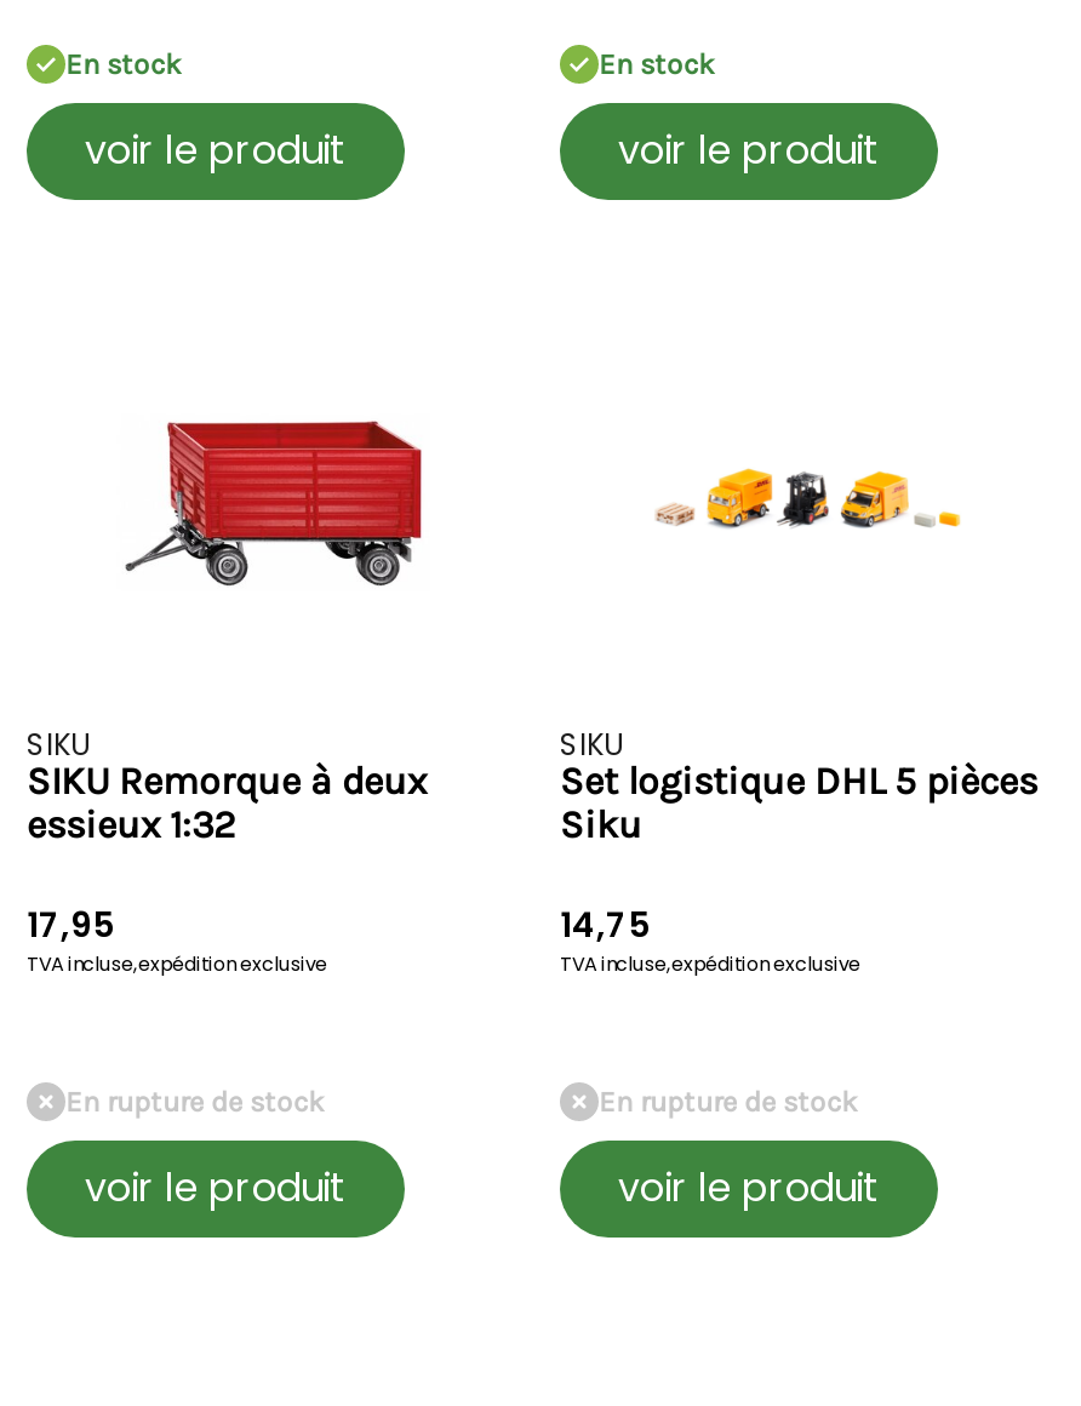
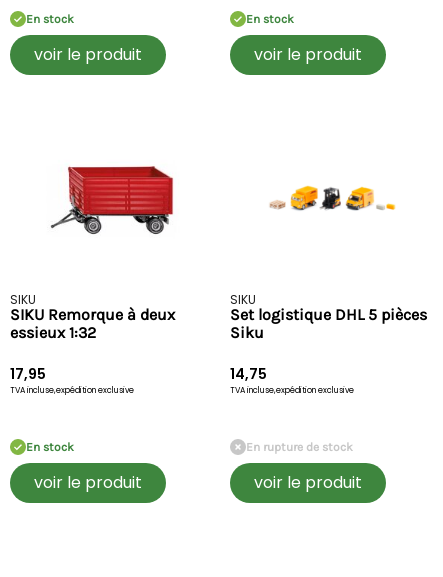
[65,1085,325,1119] En rupture de stock -> [26,440,74,454] En stock

